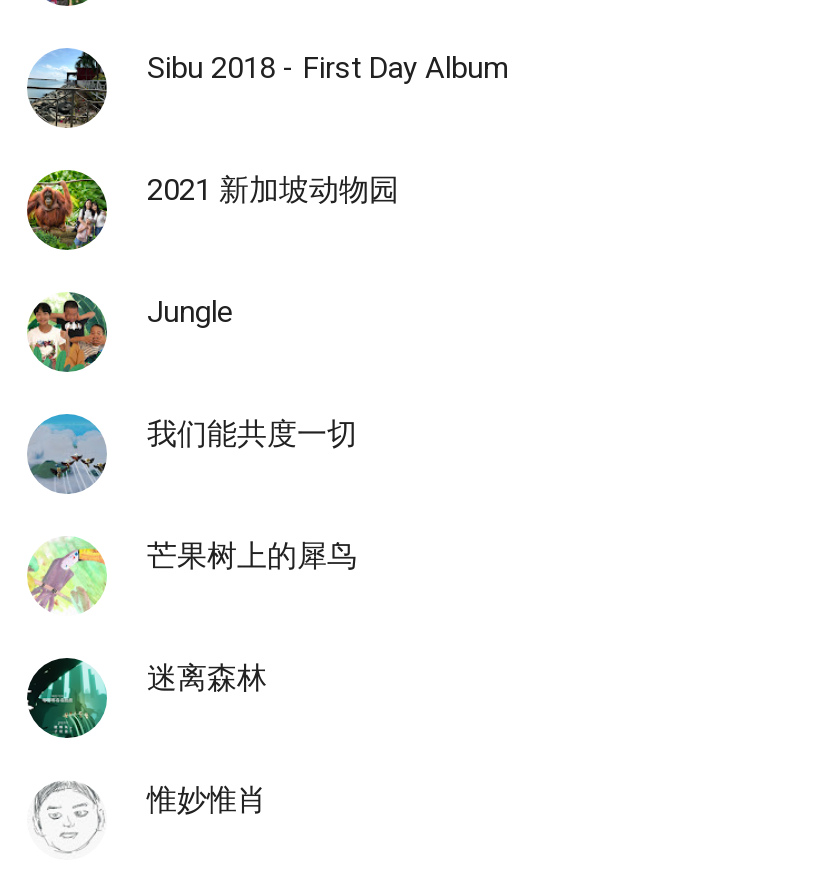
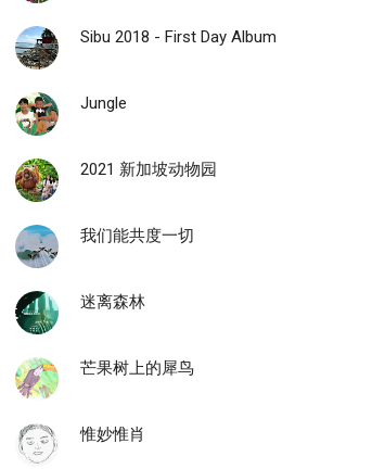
moved [25,170,399,250] -> [15,159,217,202]: [image] | 2021 新加坡动物园
moved [25,292,233,374] -> [14,92,127,137]: [image] | Jungle
moved [25,536,357,616] -> [14,358,194,398]: [image] | 芒果树上的犀鸟
moved [25,656,267,740] -> [14,290,145,335]: [image] | 迷离森林

